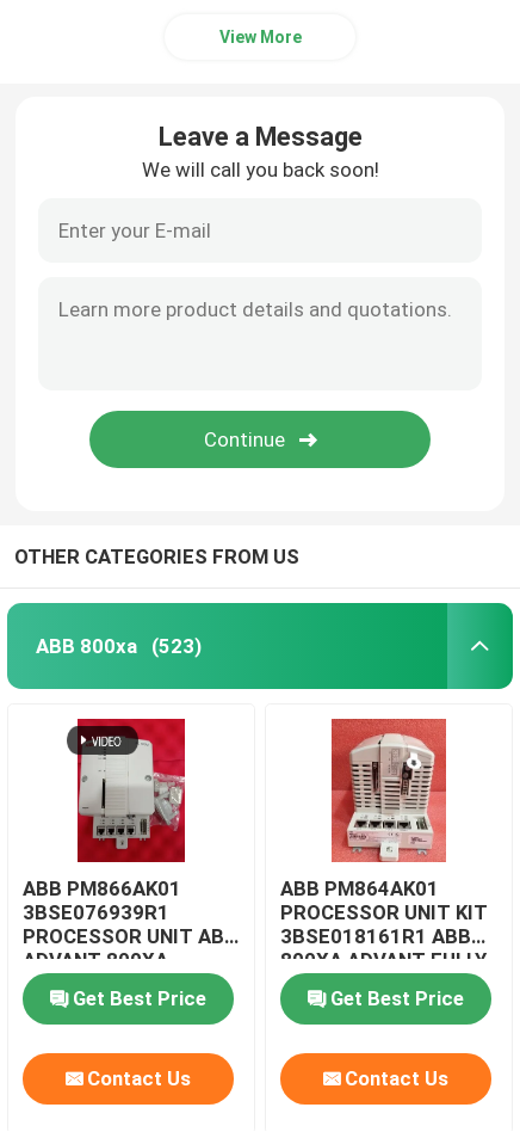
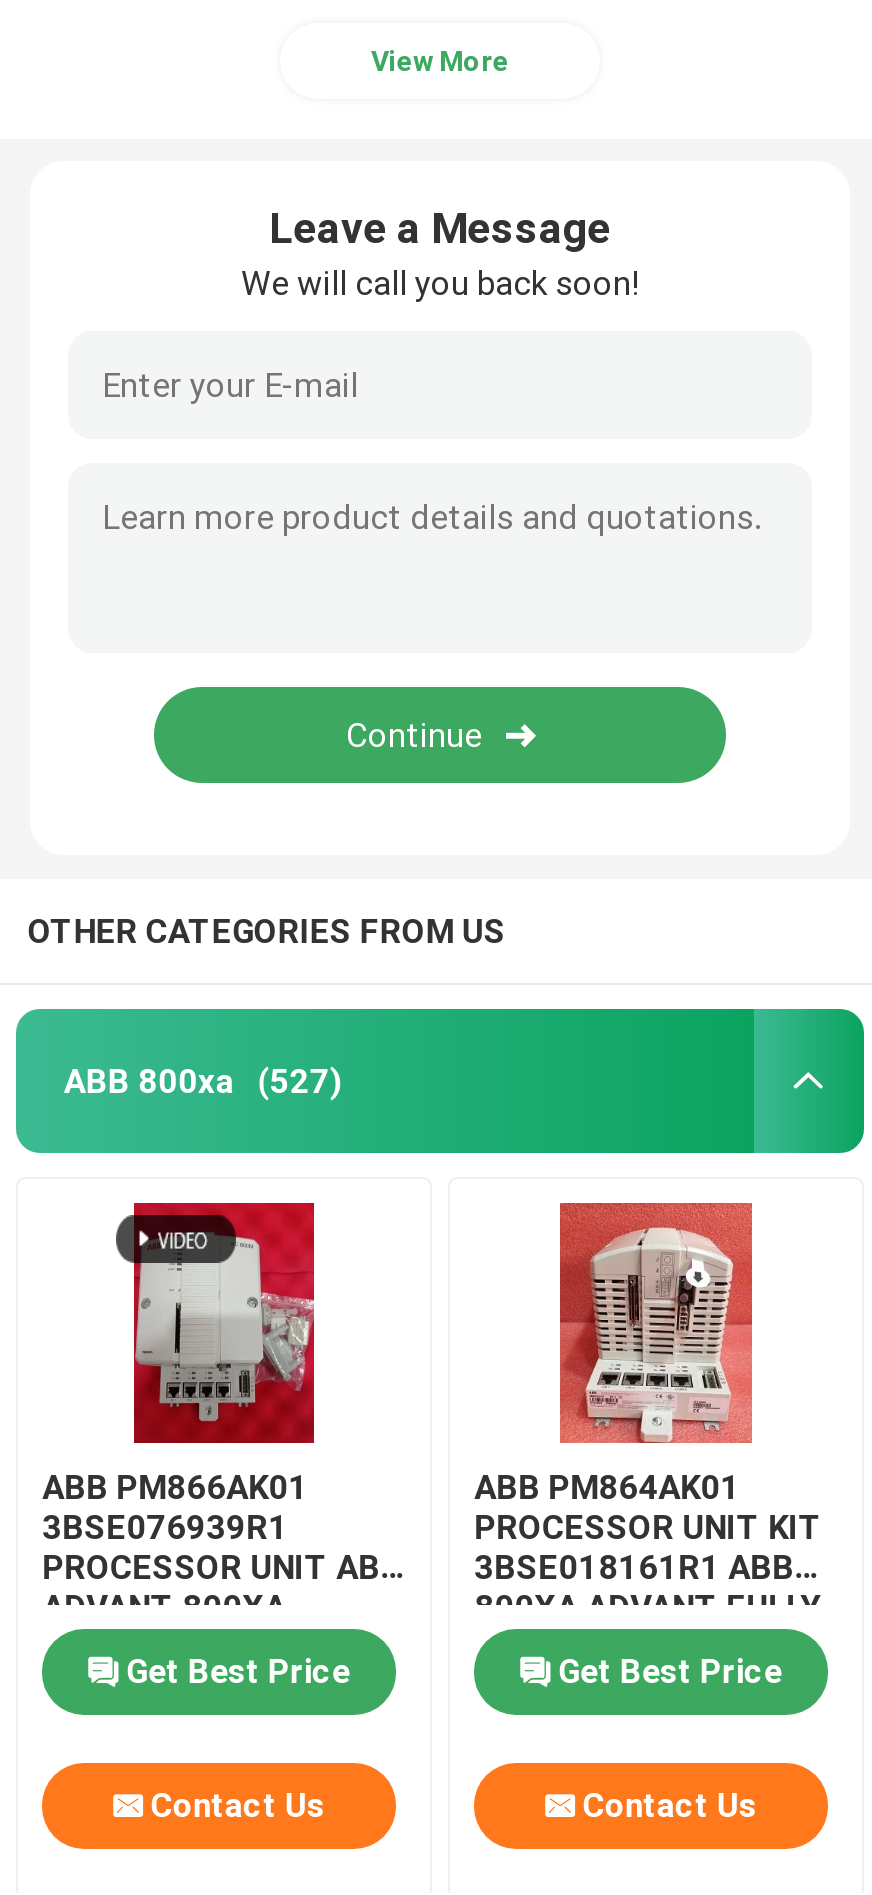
[36,634,201,658] ABB 800xa (523) -> [64,1060,342,1101] ABB 800xa (527)

